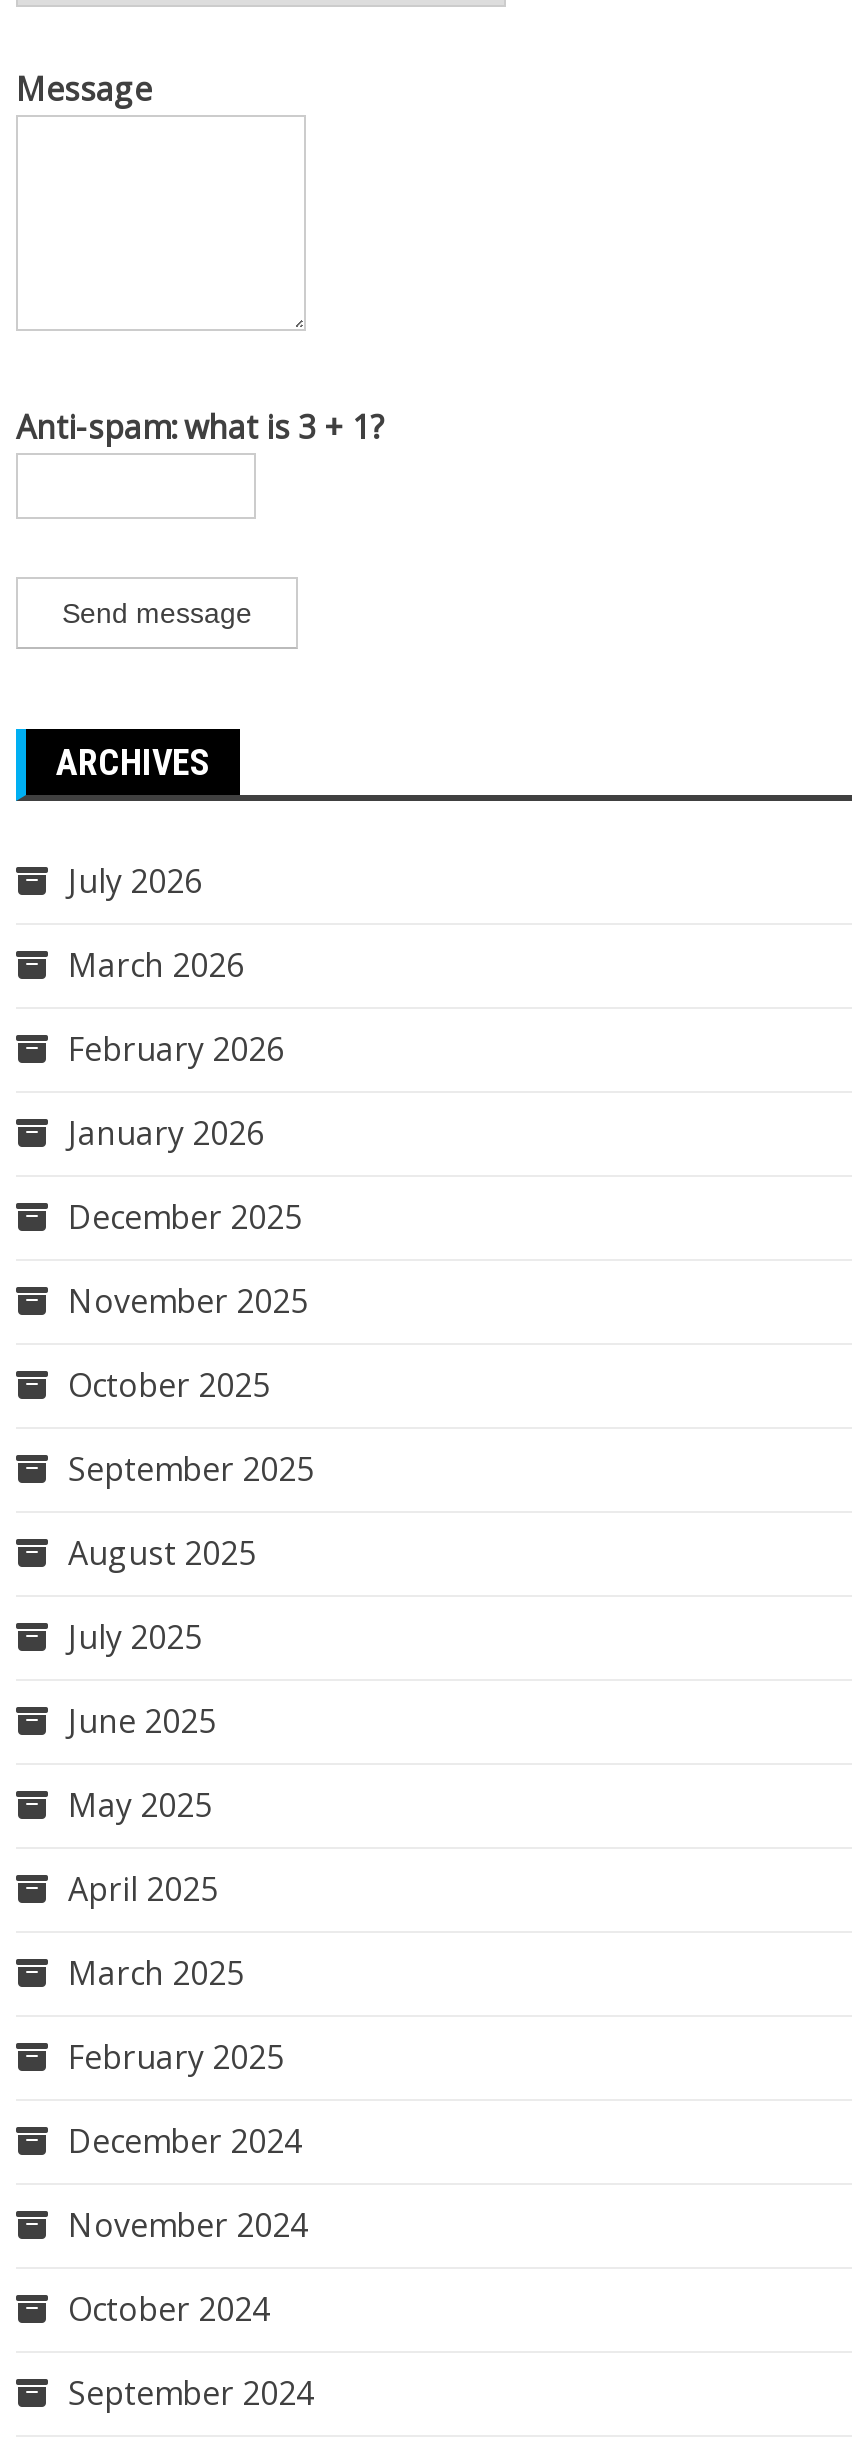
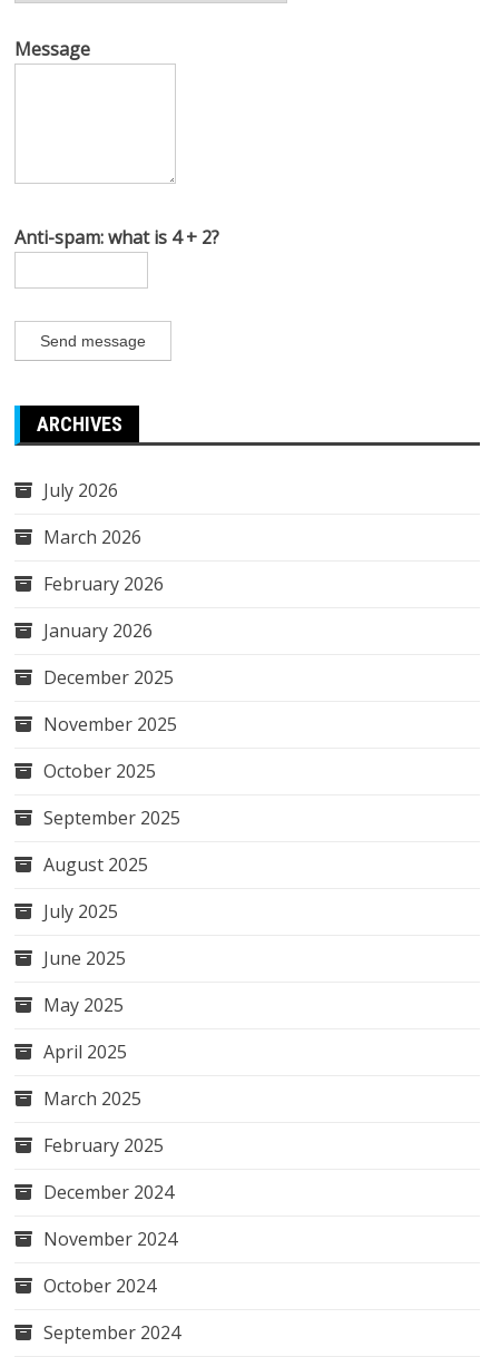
[16,406,384,450] Anti-spam: what is 3 + 1? -> [14,226,219,250] Anti-spam: what is 4 + 2?

